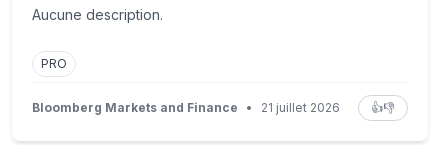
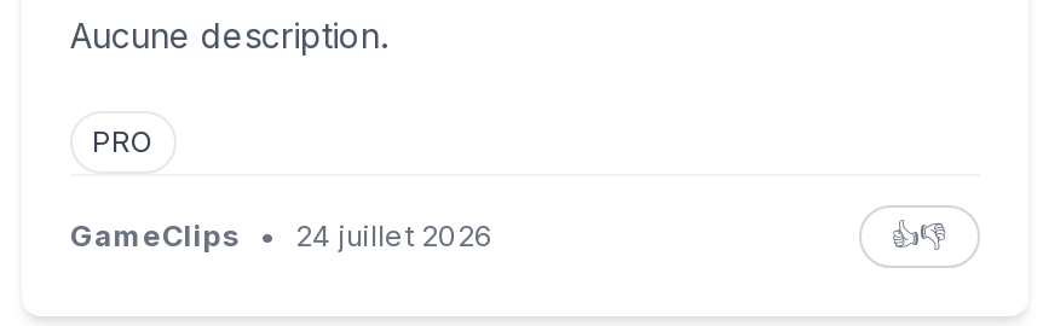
[32,100,340,115] Bloomberg Markets and Finance • 21 juillet 2026 -> [70,217,494,254] GameClips • 24 juillet 2026

